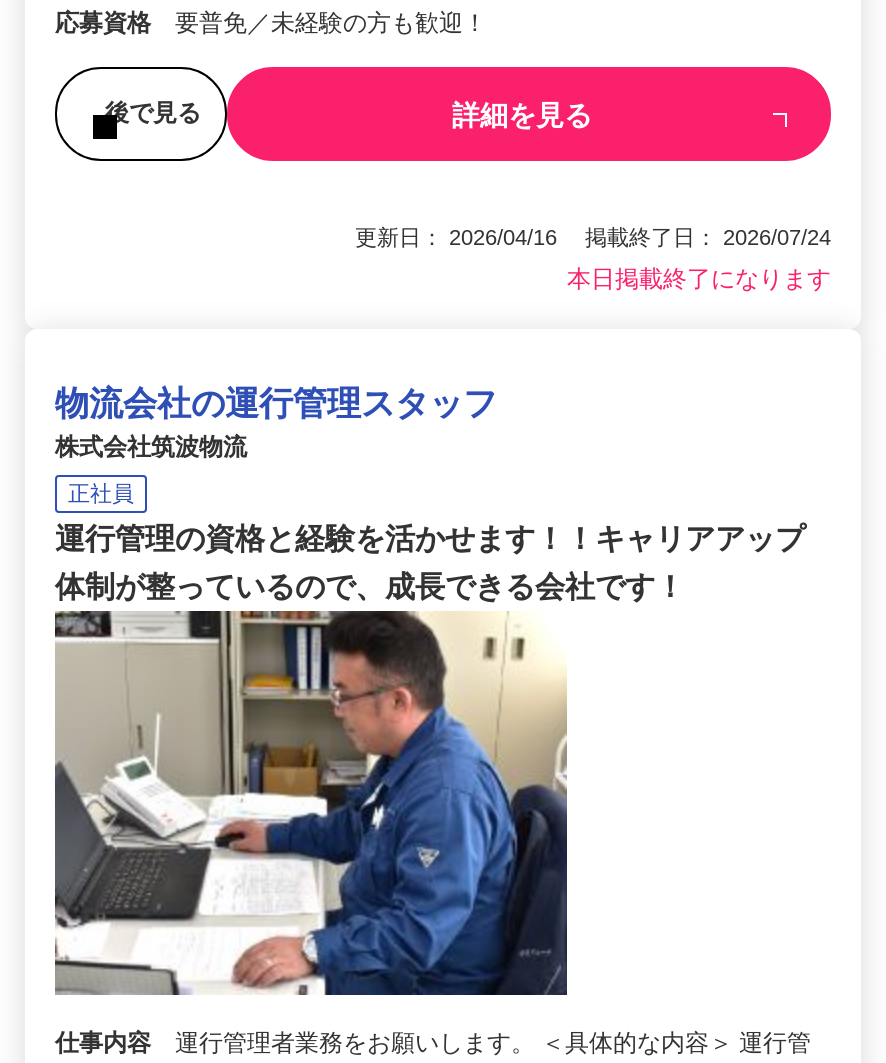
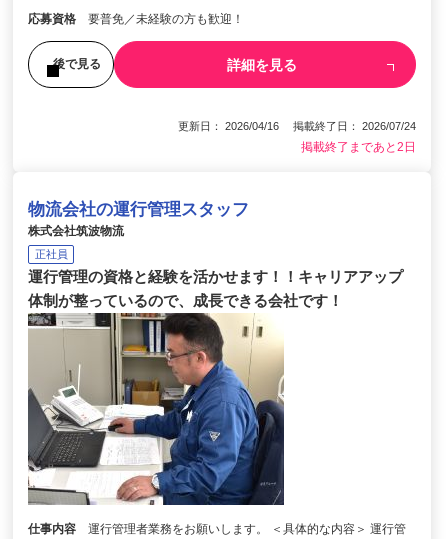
[567,264,831,292] 本日掲載終了になります -> [301,140,416,154] 掲載終了まであと2日

